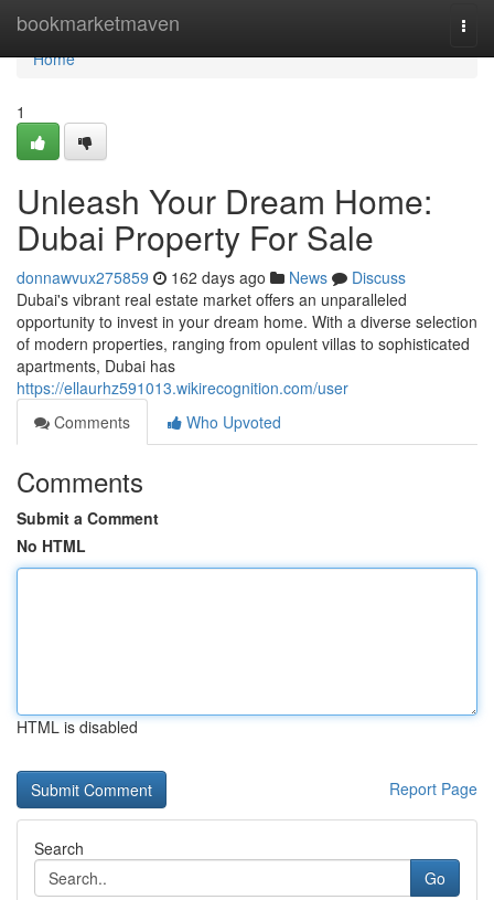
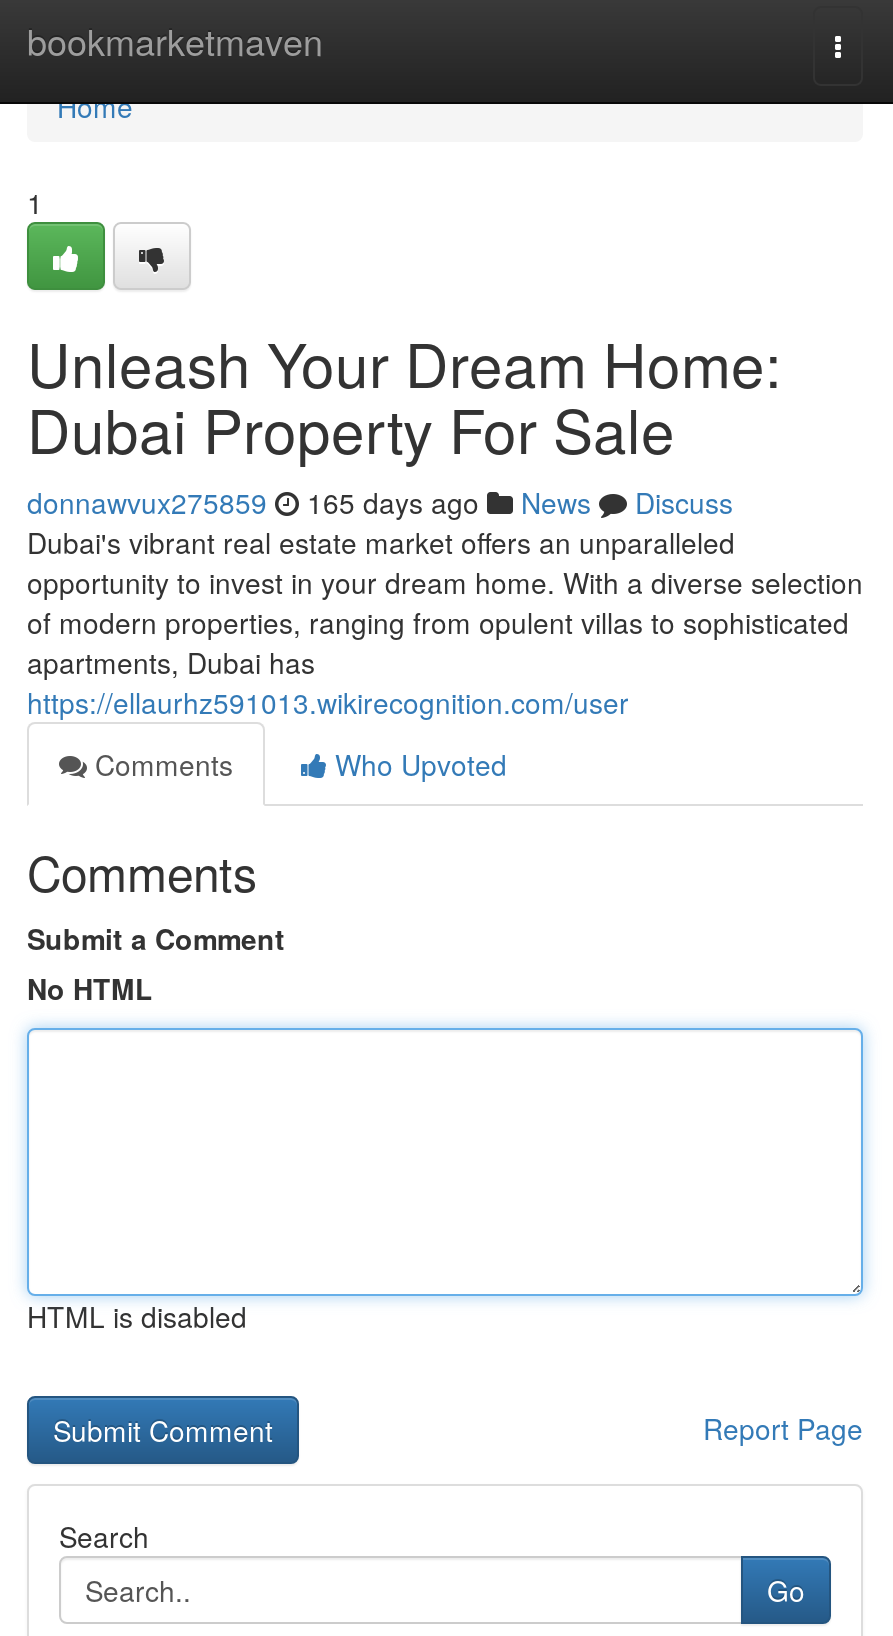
[17,266,406,288] donnawvux275859 162 days ago News Discuss -> [27,482,733,522] donnawvux275859 165 days ago News Discuss

